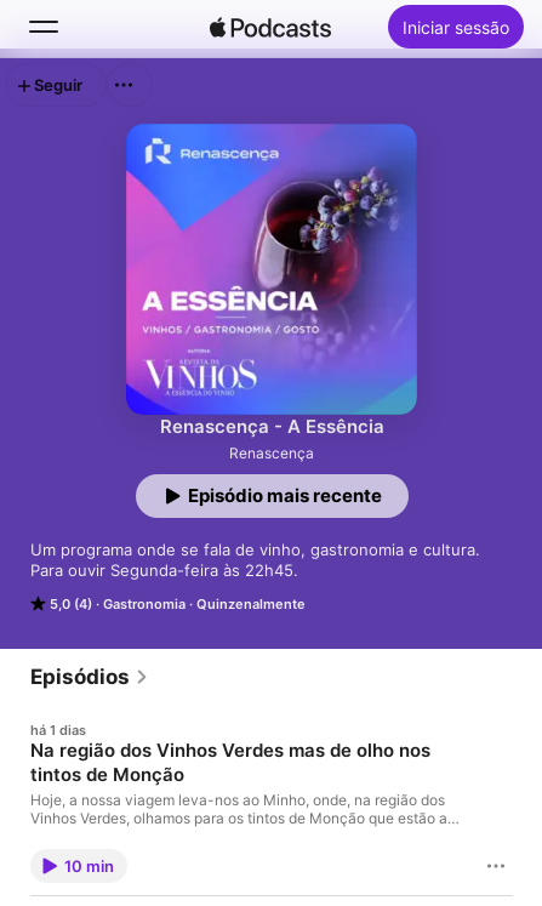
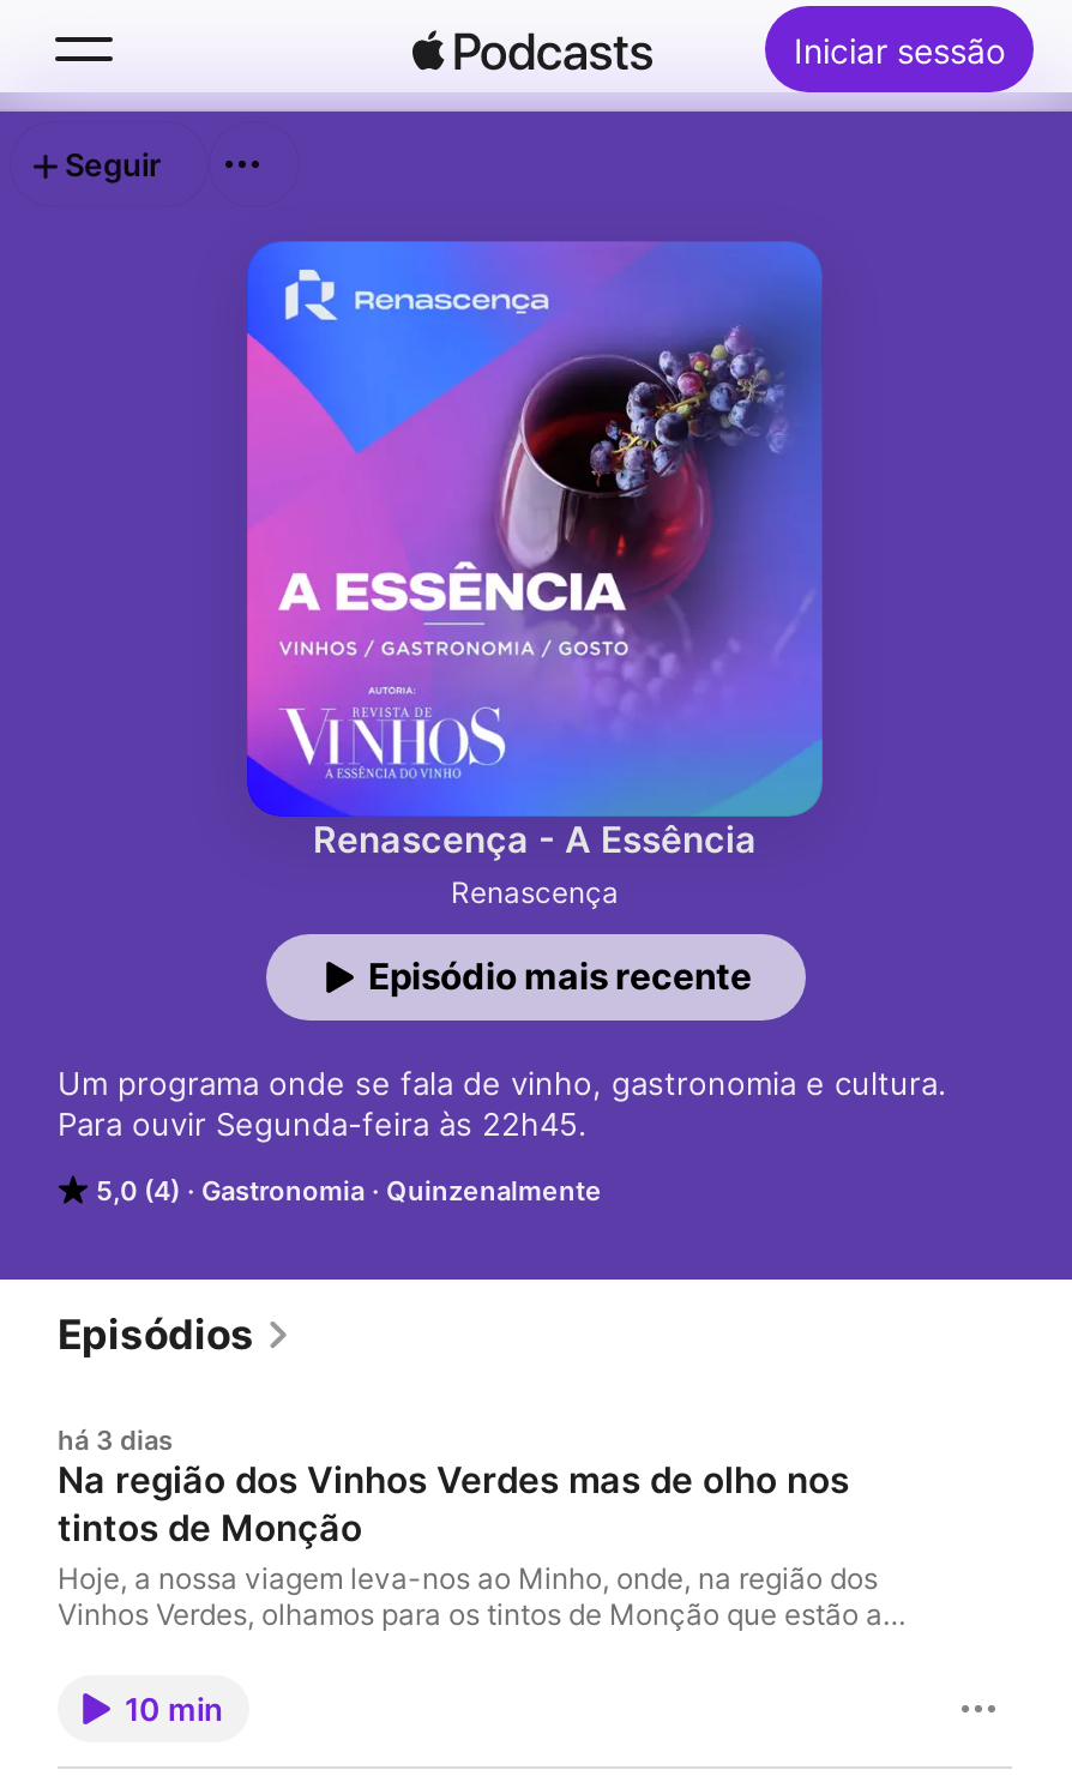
[30,722,86,739] há 1 dias -> [58,1423,173,1457] há 3 dias

